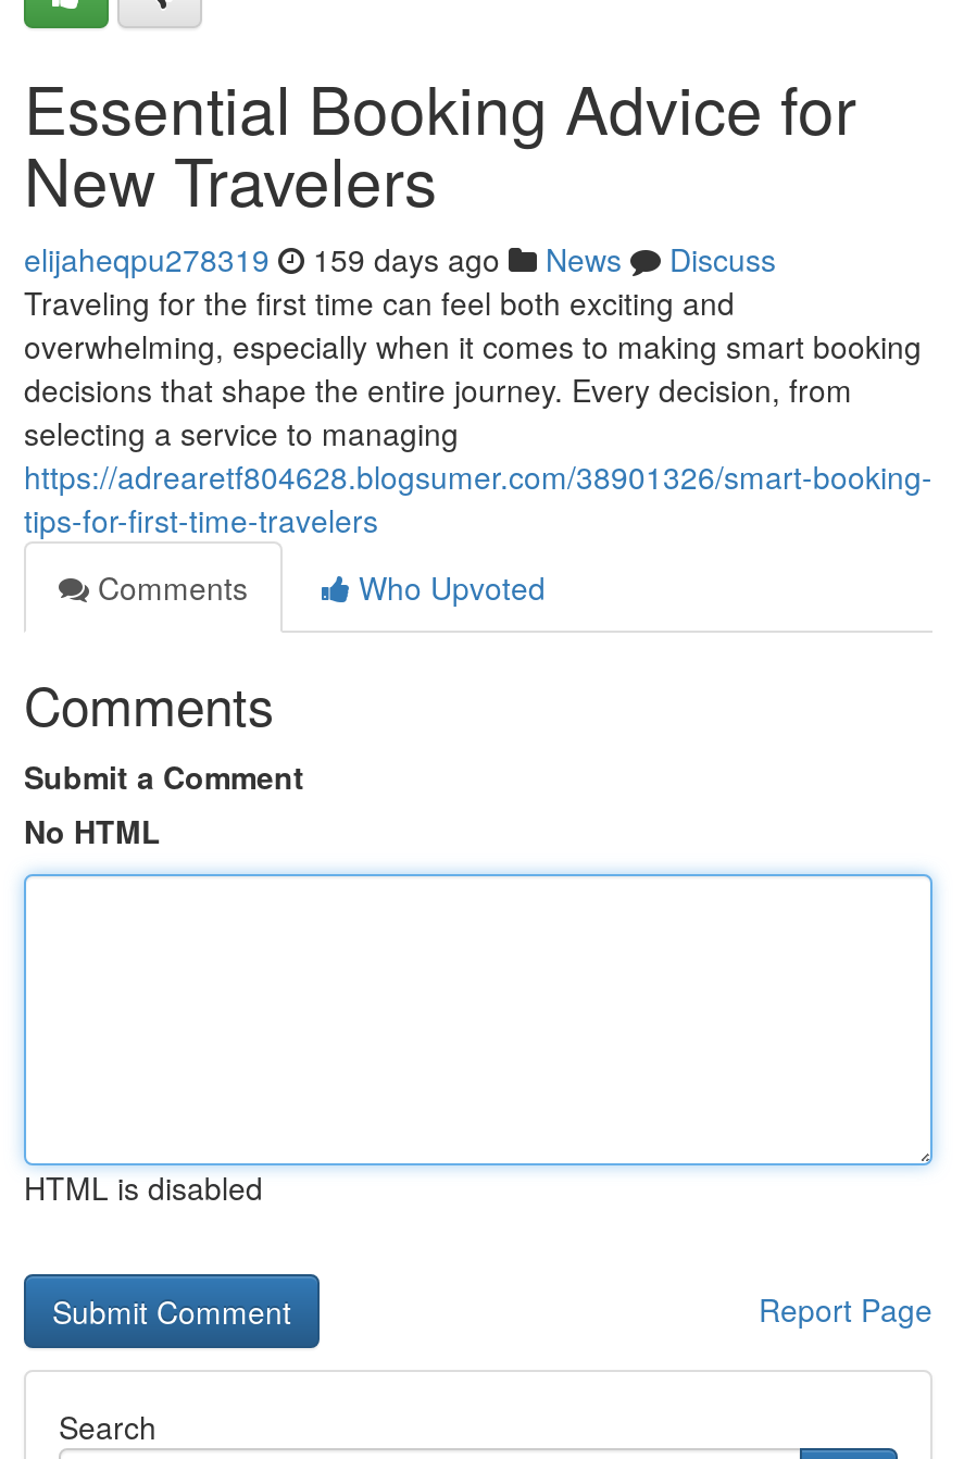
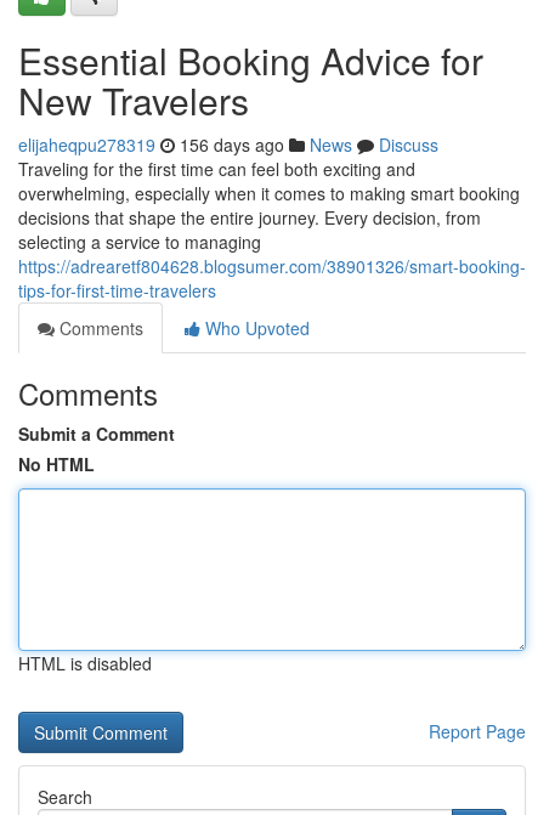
[24,237,776,280] elijaheqpu278319 159 days ago News Discuss -> [18,132,438,157] elijaheqpu278319 156 days ago News Discuss

